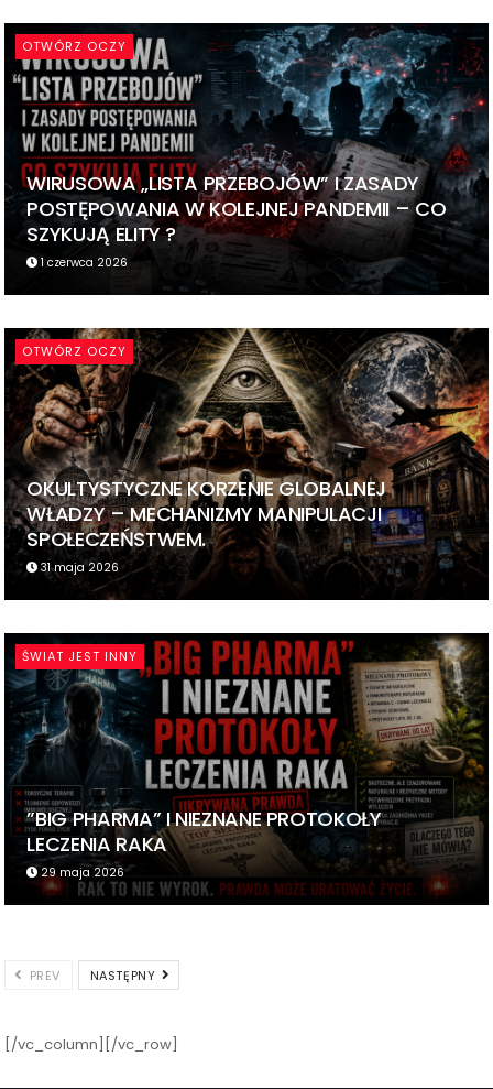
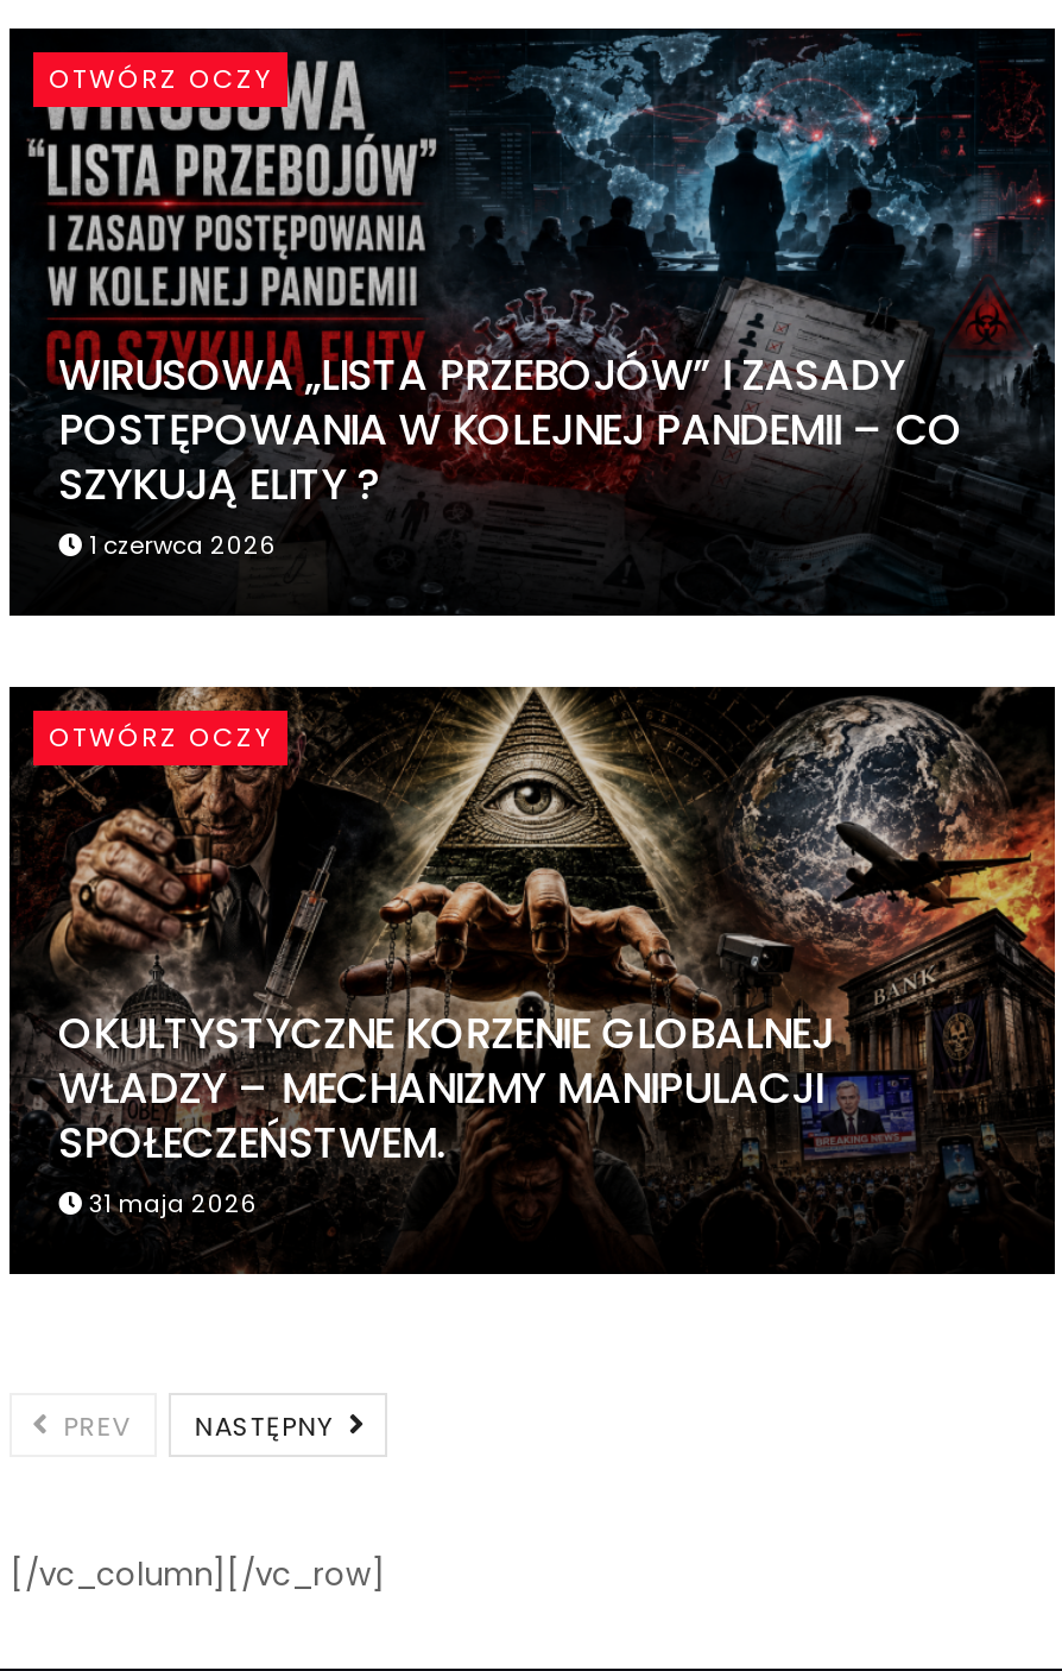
[7,632,490,895] [image] | ŚWIAT JEST INNY -> none
[27,805,381,881] ”BIG PHARMA” I NIEZNANE PROTOKOŁY | LECZENIA RAKA | 29 maja 2026 -> none

